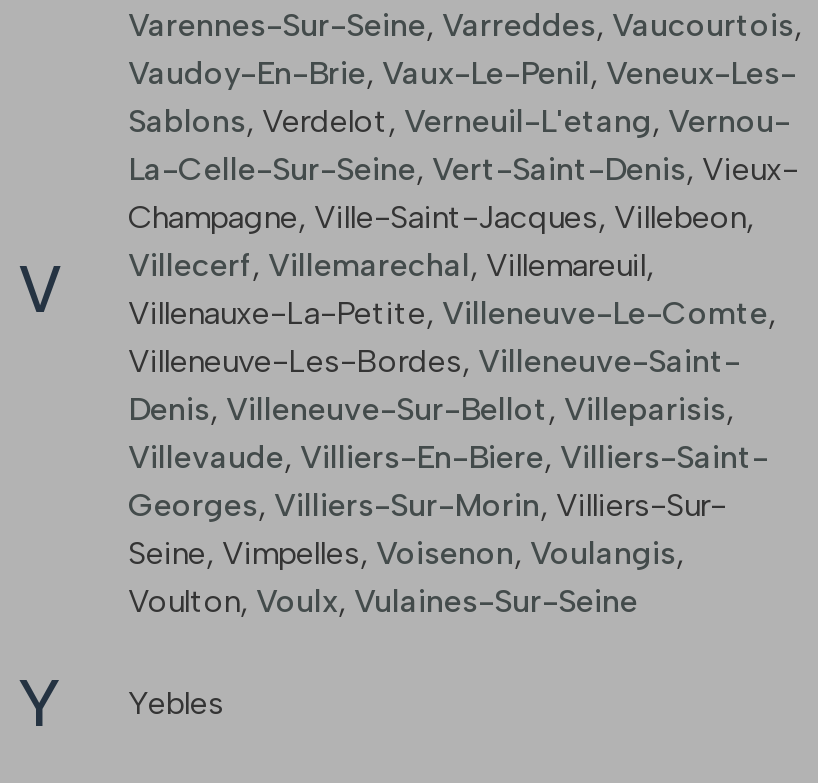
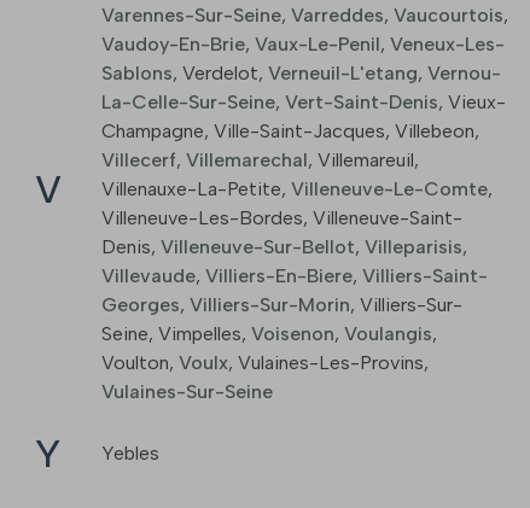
[128,582,638,620] Voulton, Voulx, Vulaines-Sur-Seine -> [101,351,429,403] Voulton, Voulx, Vulaines-Les-Provins, | Vulaines-Sur-Seine

